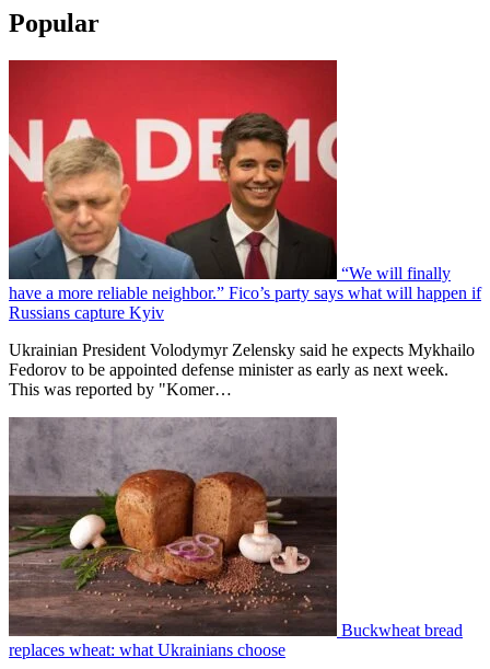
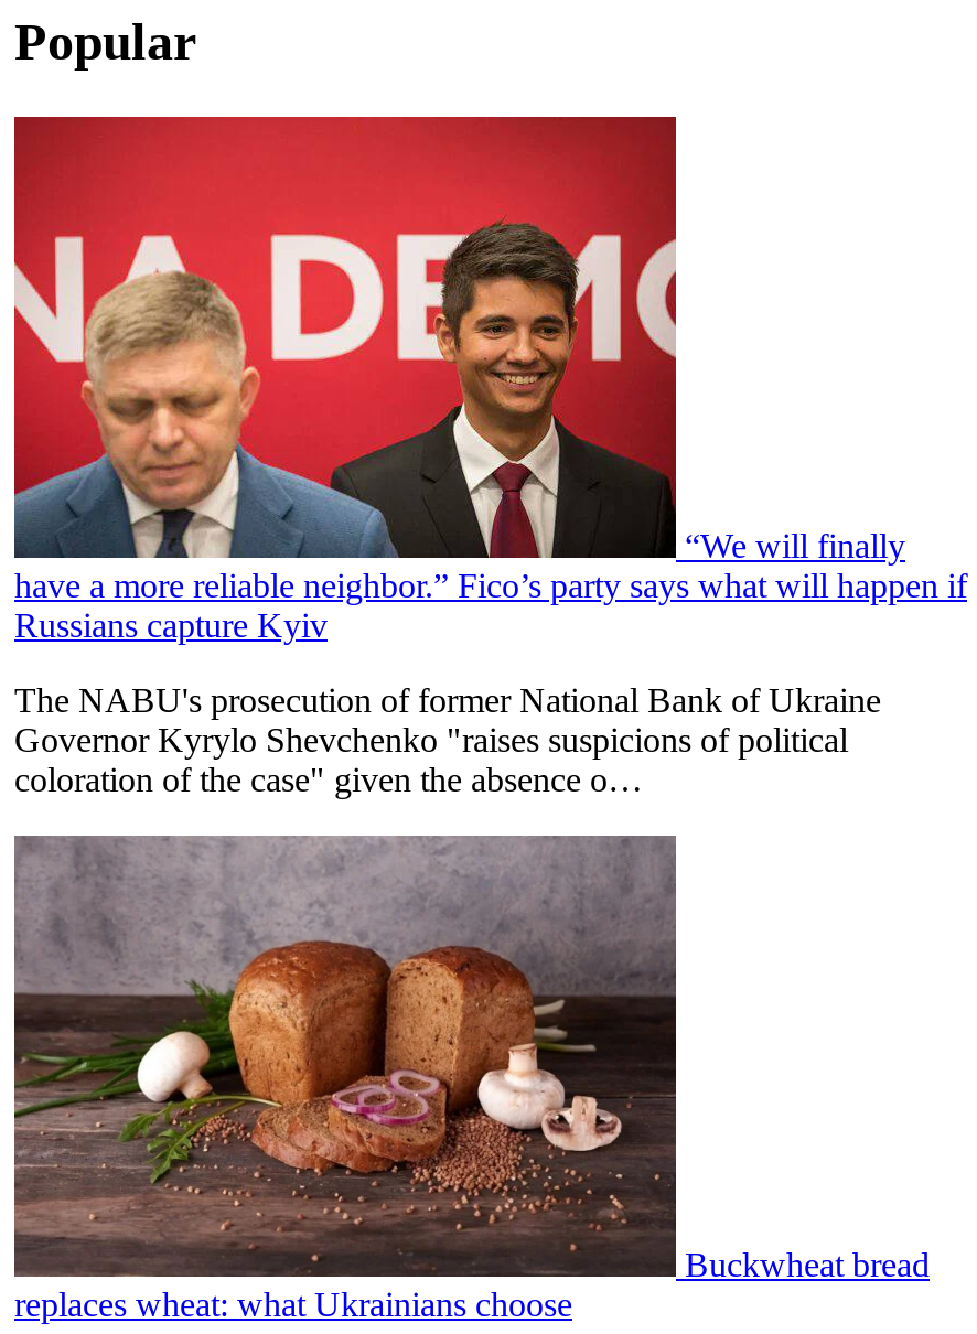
[9,341,475,399] Ukrainian President Volodymyr Zelensky said he expects Mykhailo | Fedorov to be appointed defense minister as early as next week. | This was reported by "Komer… -> [14,682,881,799] The NABU's prosecution of former National Bank of Ukraine | Governor Kyrylo Shevchenko "raises suspicions of political | coloration of the case" given the absence o…

